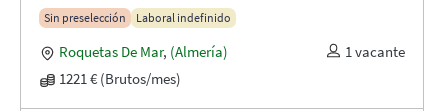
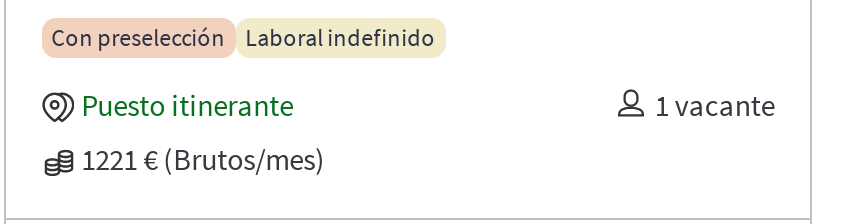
[44,10,126,25] Sin preselección -> [51,22,225,52] Con preselección
[59,42,228,61] Roquetas De Mar, (Almería) -> [81,86,293,124] Puesto itinerante

